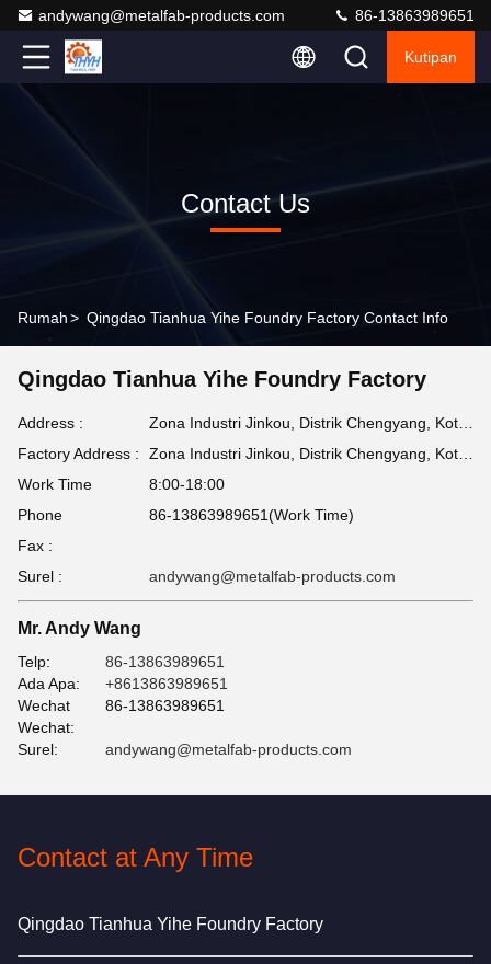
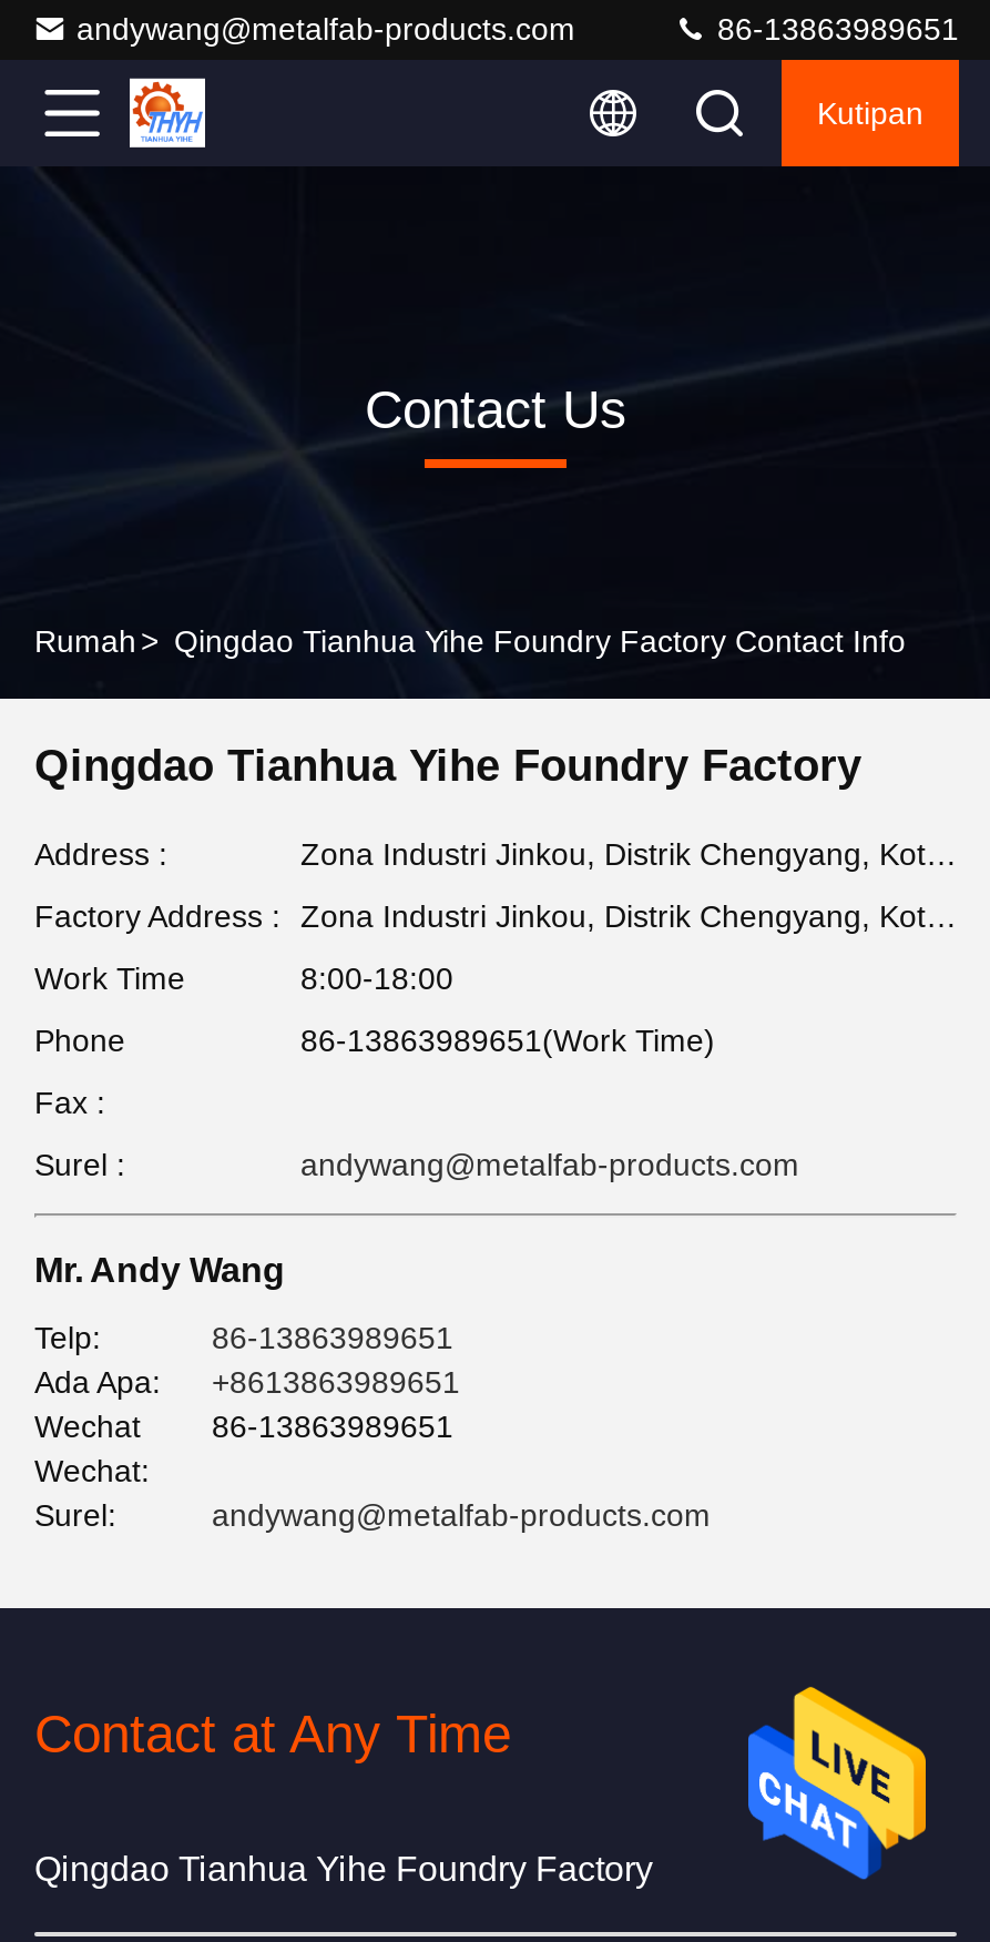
none -> [746,1686,928,1881] [image]

